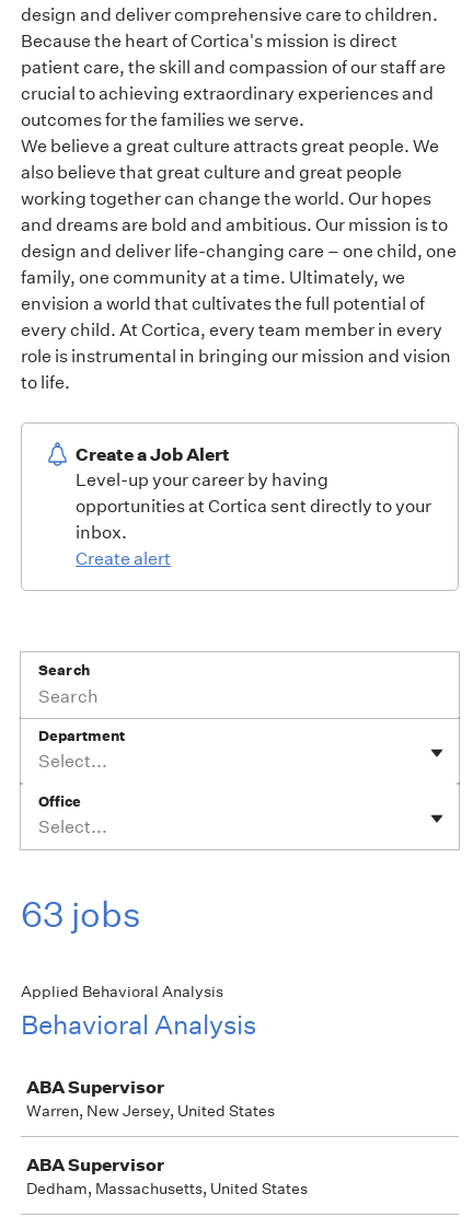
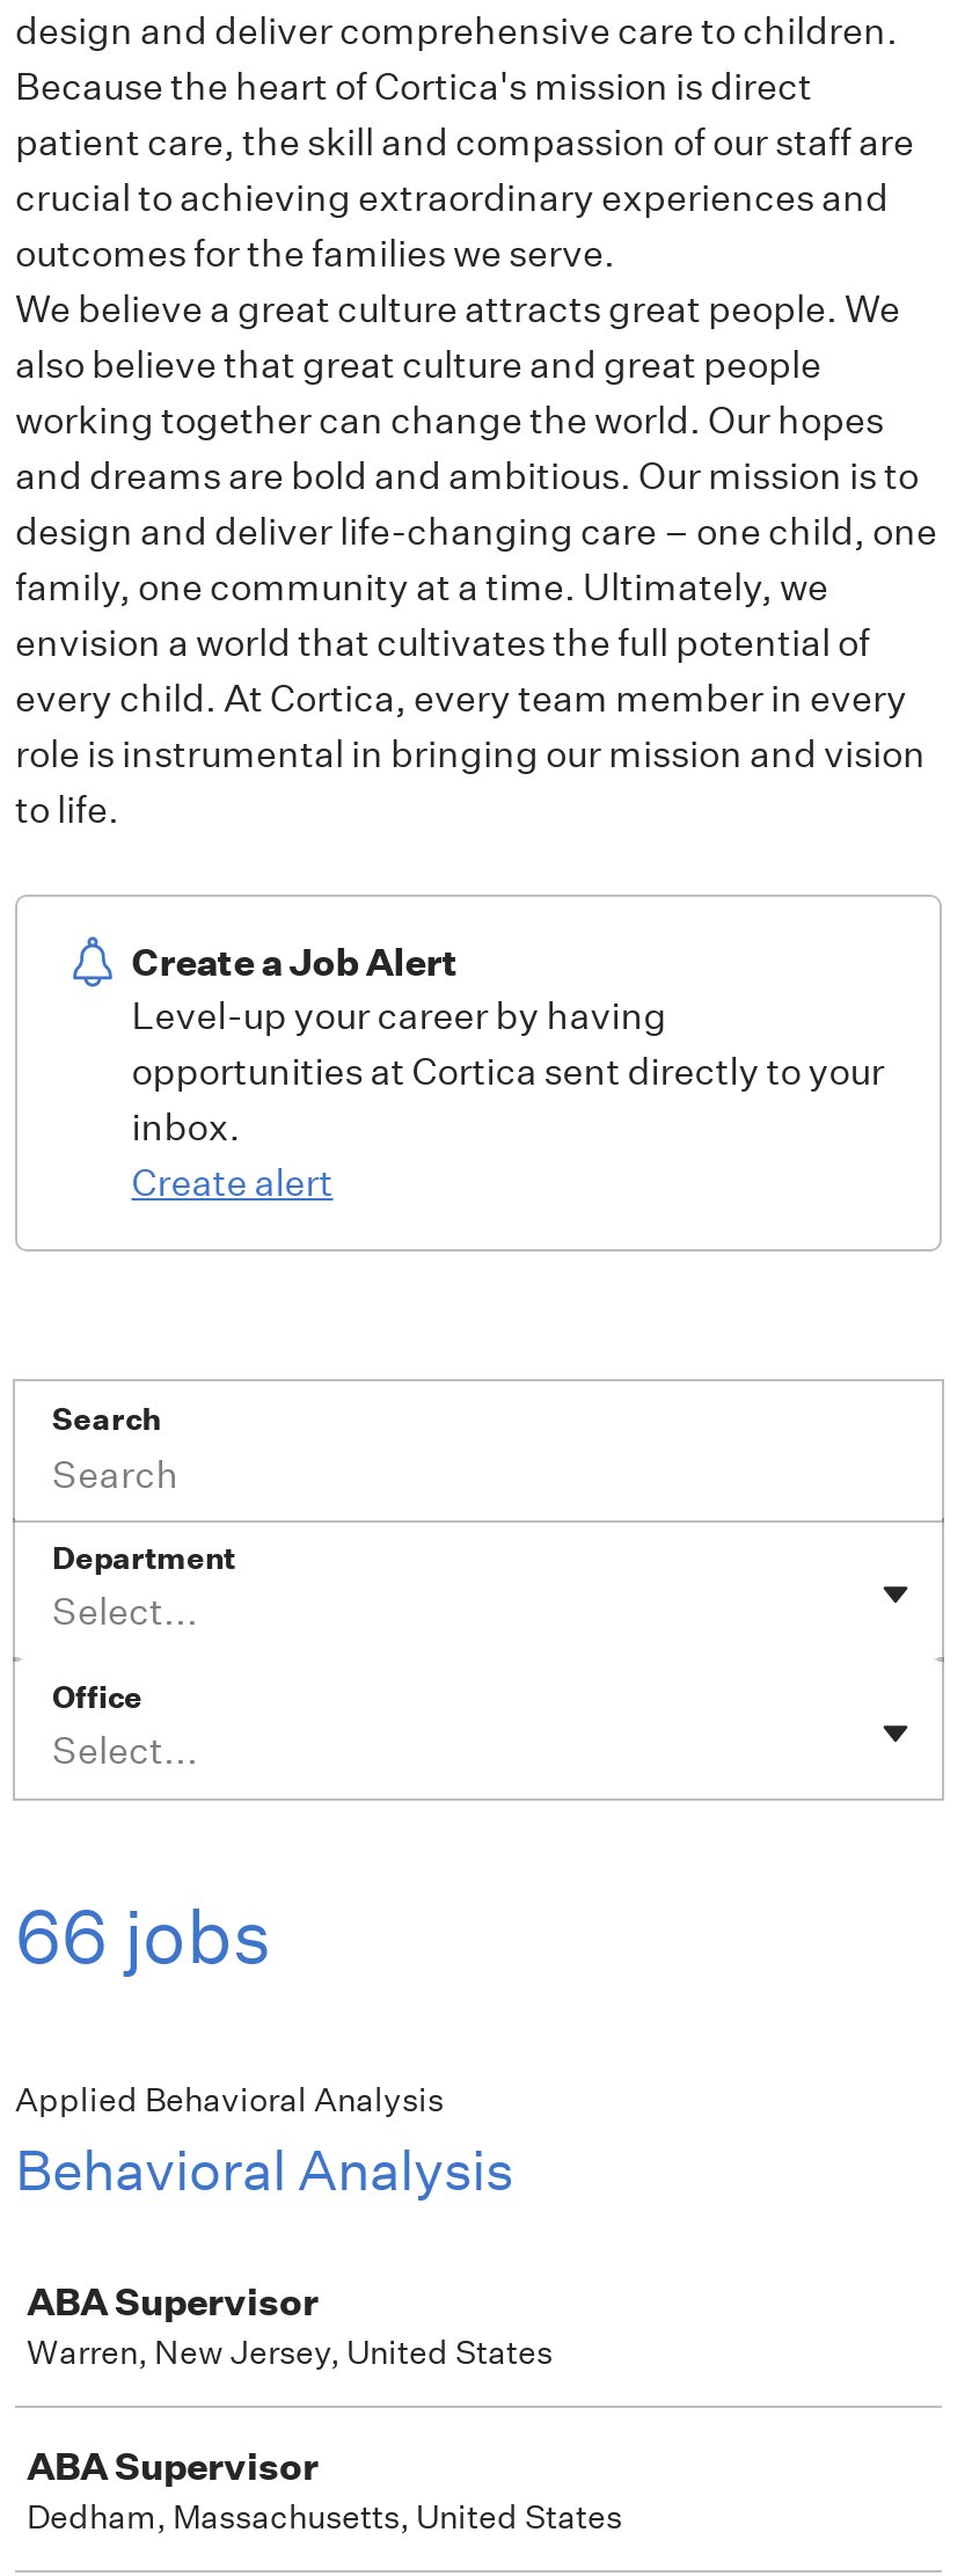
[21,893,141,936] 63 jobs -> [15,1891,272,1982] 66 jobs

